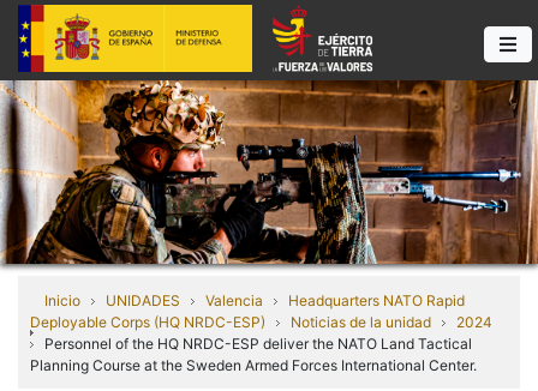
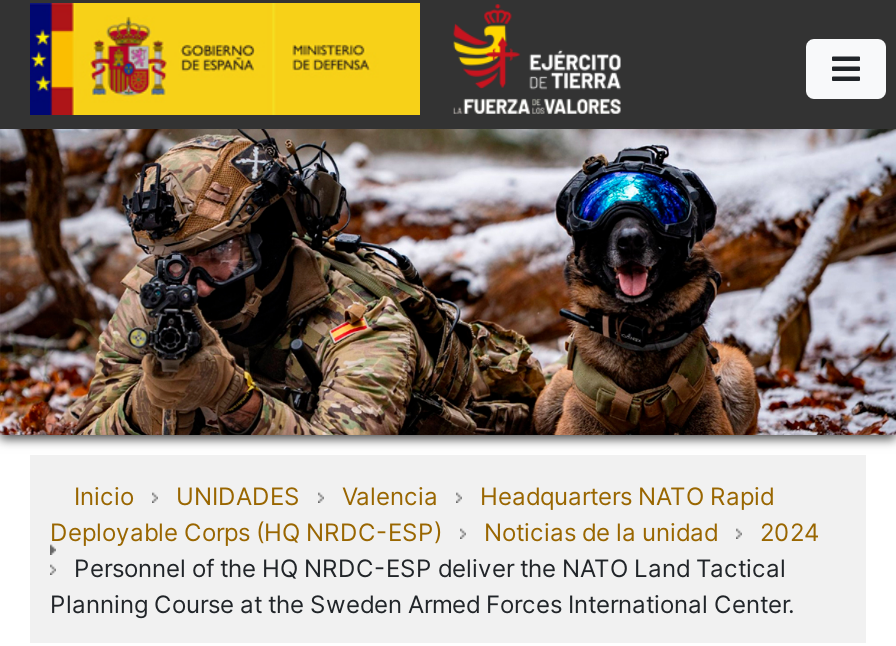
[4,79,534,265] [image] -> [6,127,890,437] [image]

